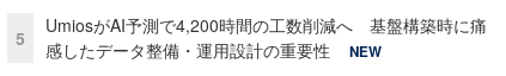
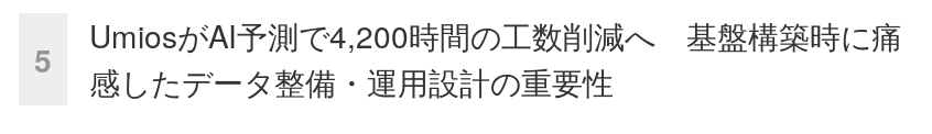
[349,42,381,62] NEW -> none

